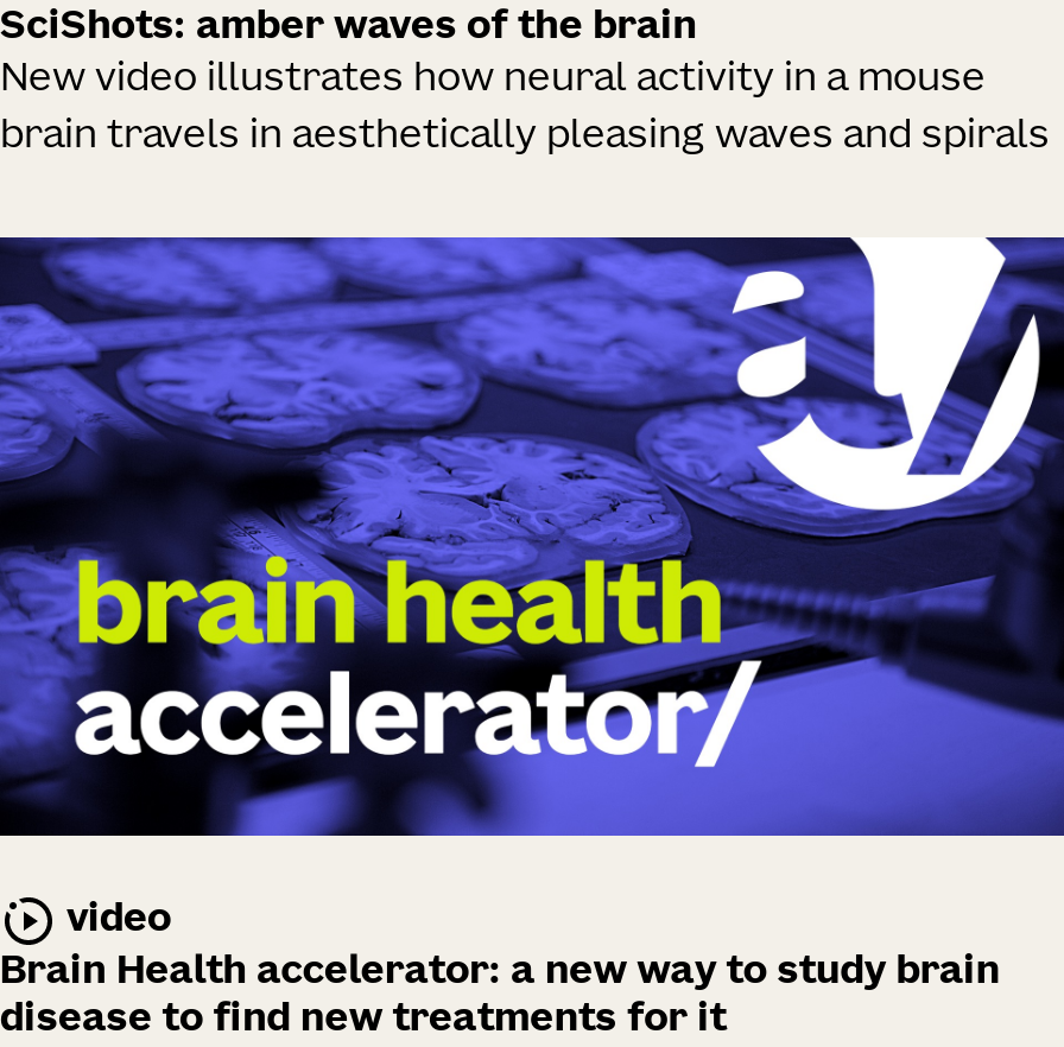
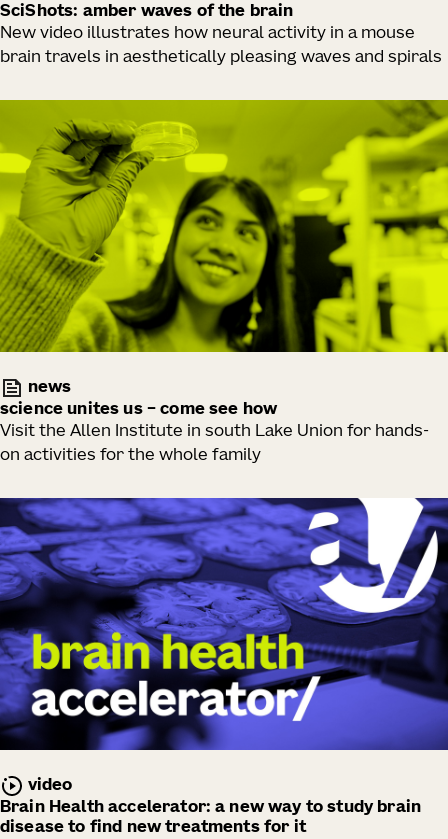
none -> [0,99,445,464] [image] | news | science unites us – come see how | Visit the Allen Institute in south Lake Union for hands- | on activities for the whole family

